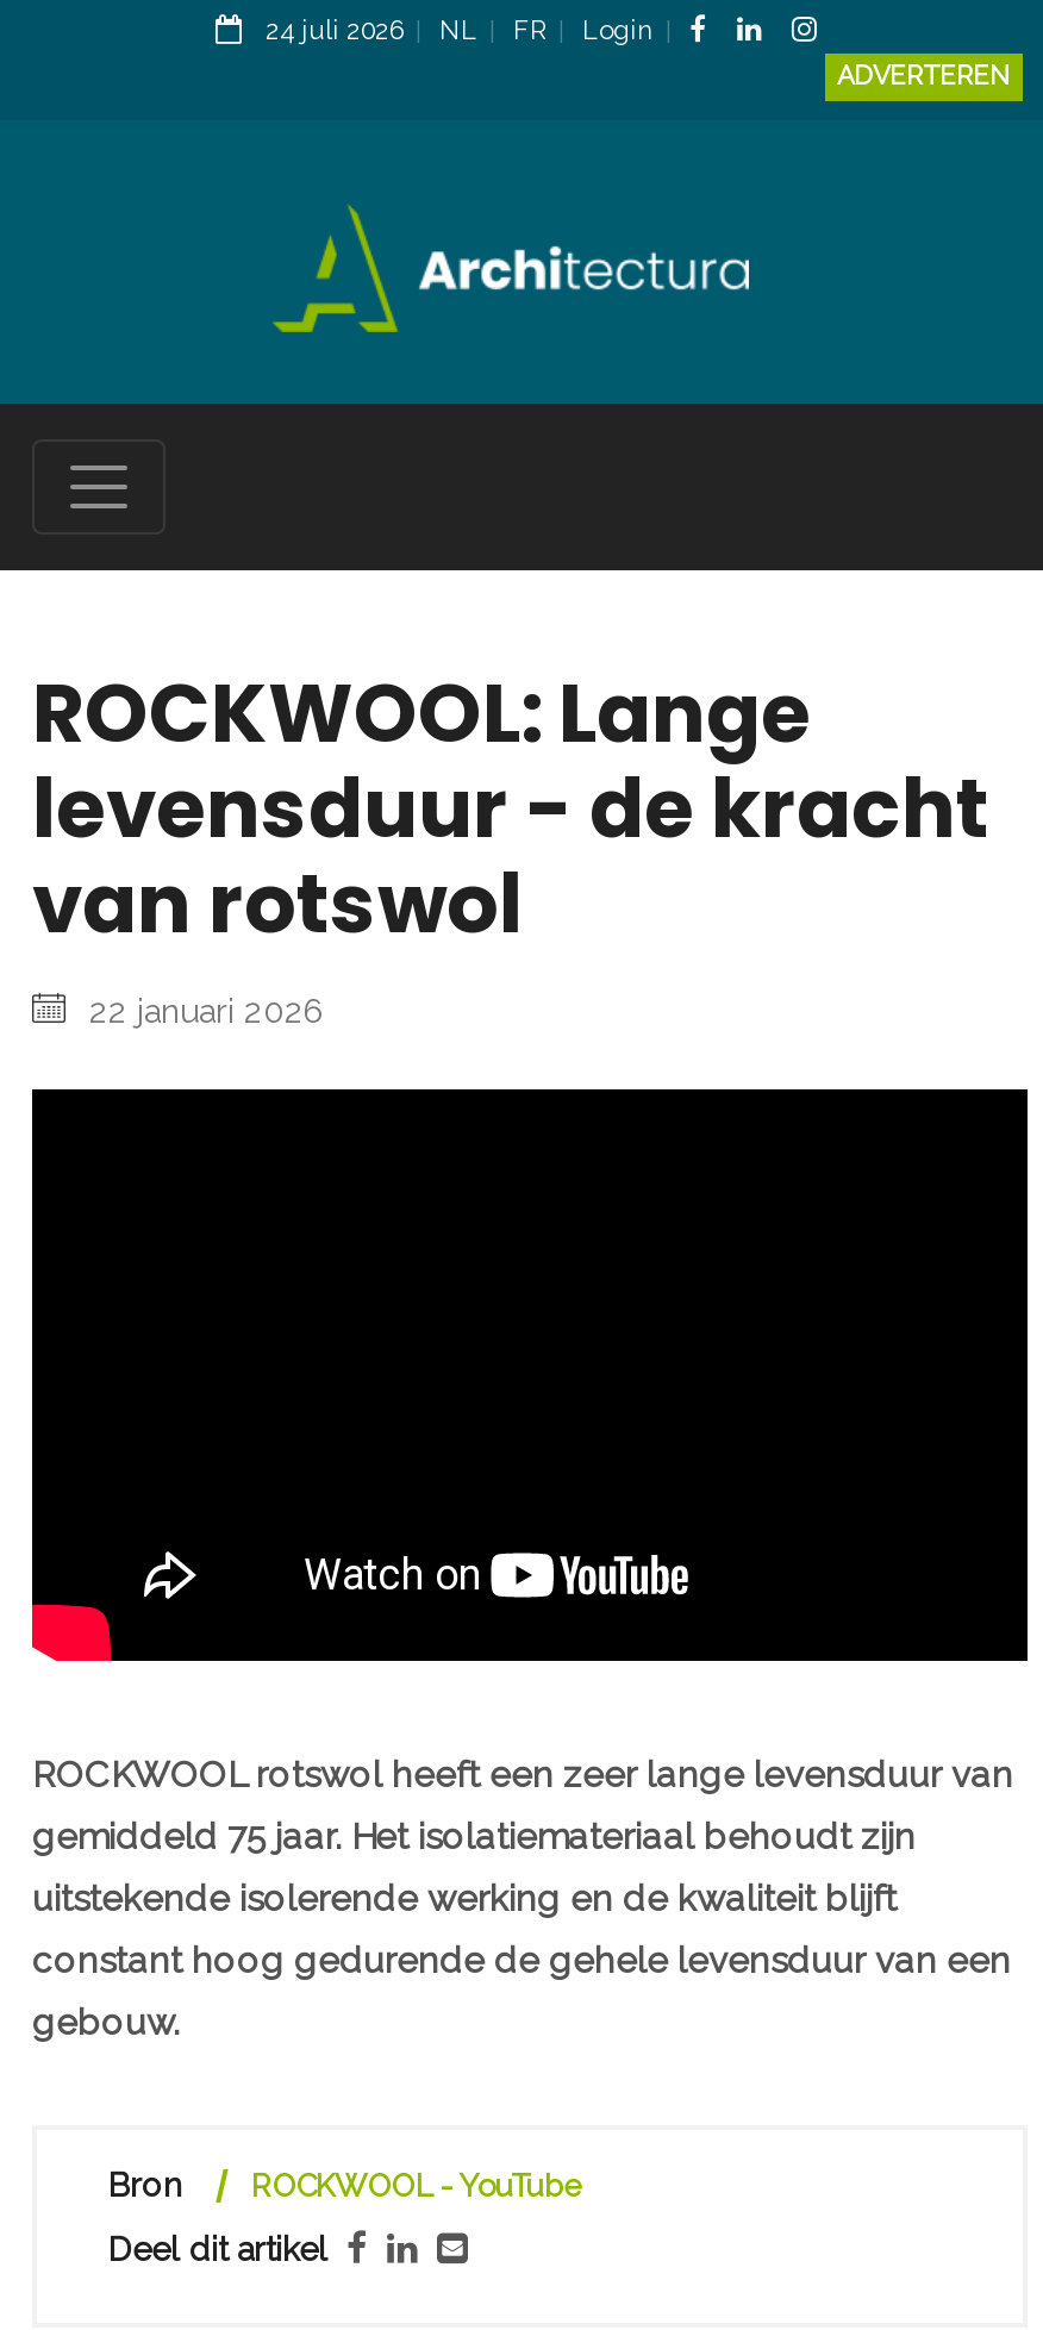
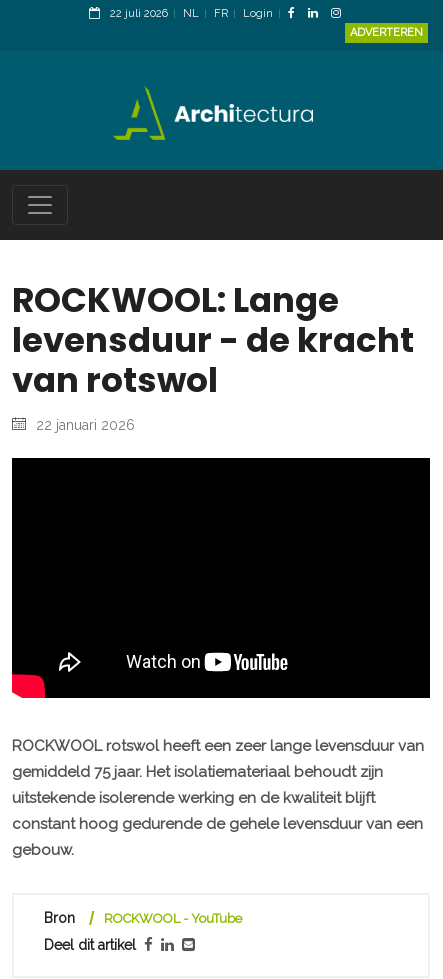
[266,15,654,46] 24 juli 2026 NL FR Login -> [110,7,273,20] 22 juli 2026 NL FR Login

